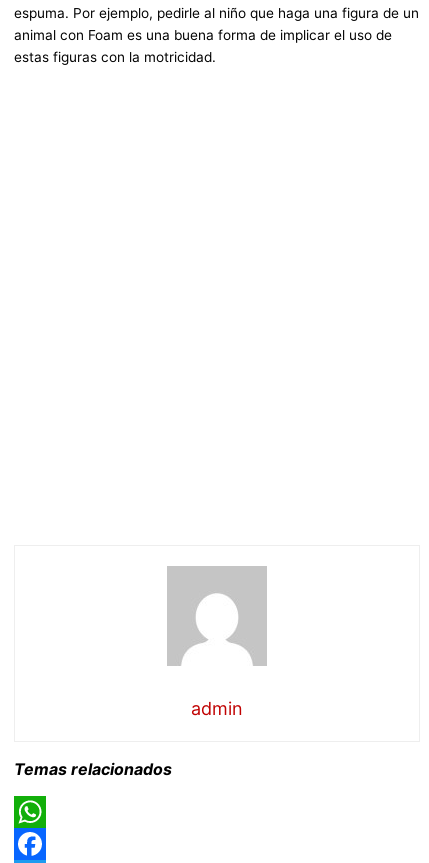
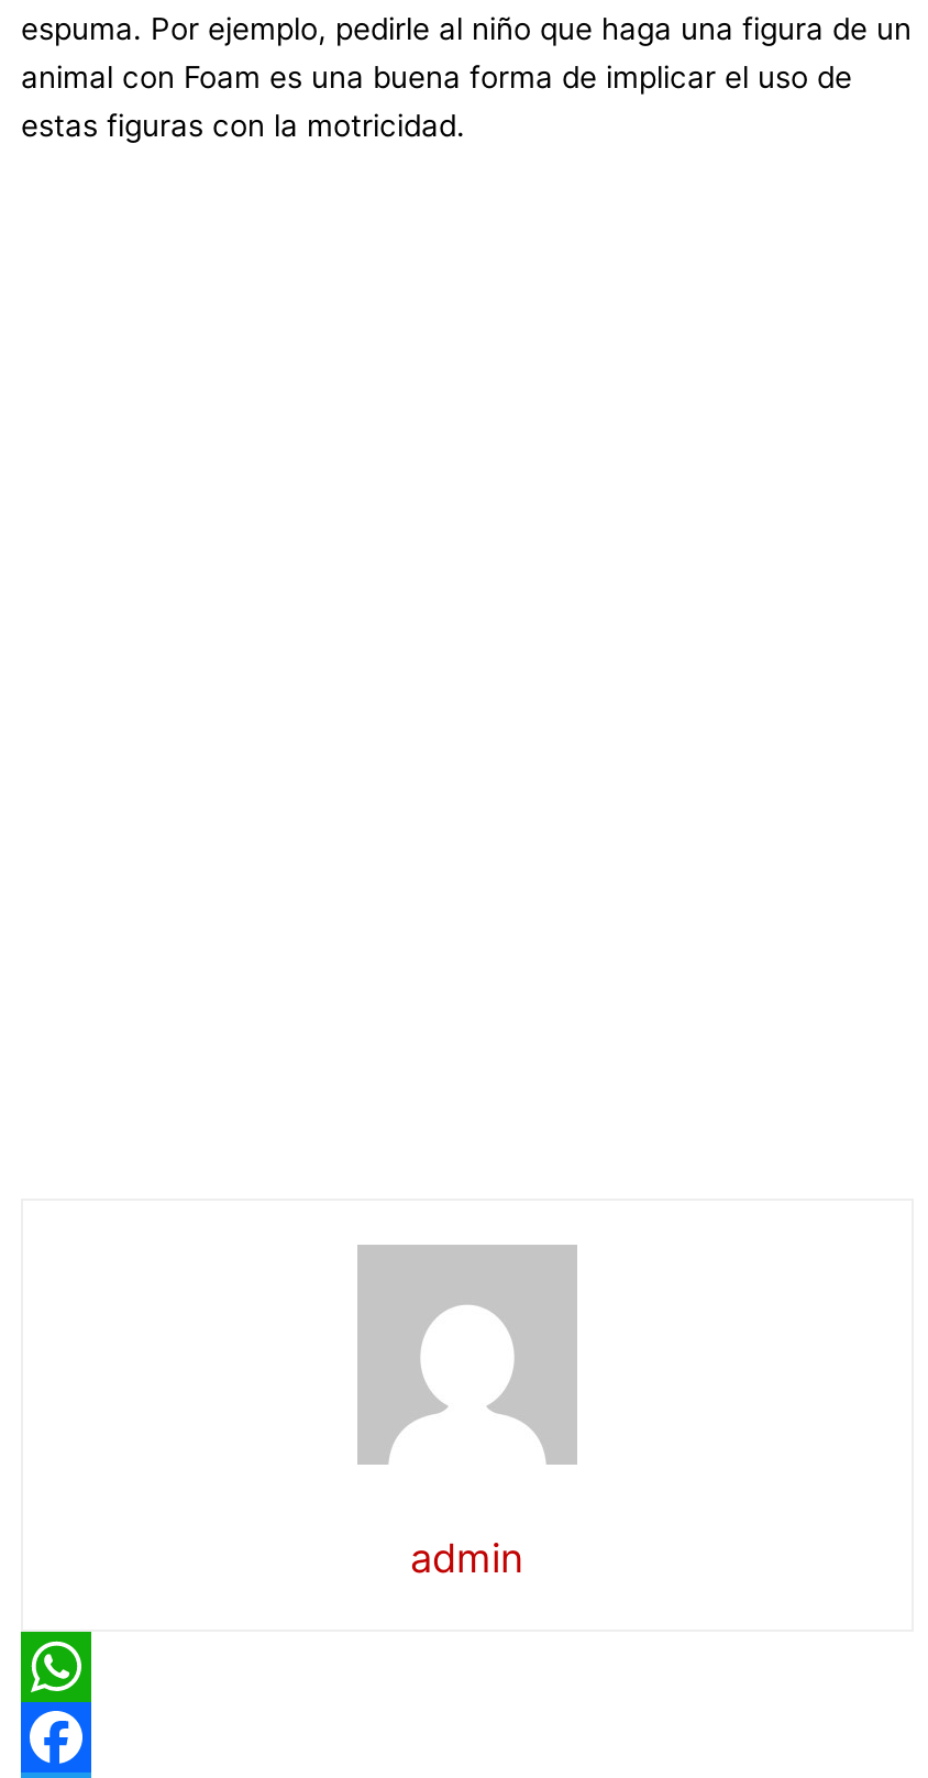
[14,759,172,779] Temas relacionados -> none

